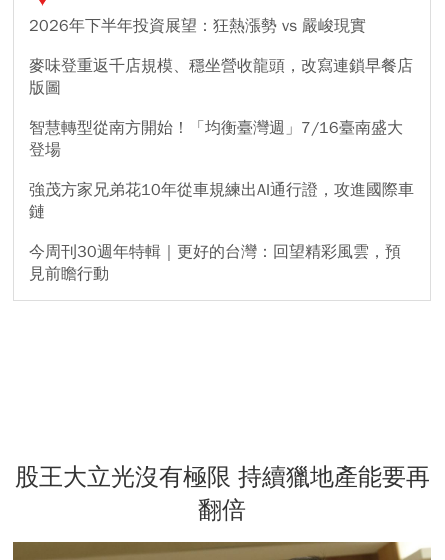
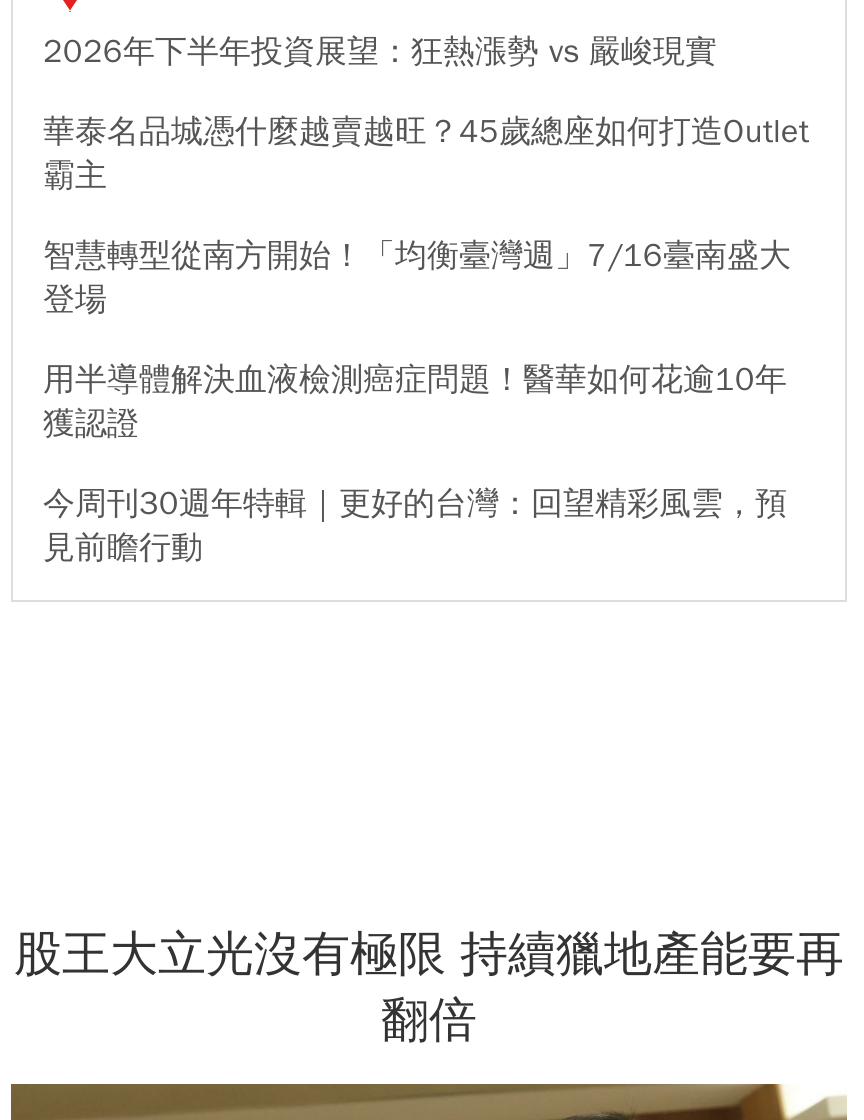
[29,56,413,98] 麥味登重返千店規模、穩坐營收龍頭，改寫連鎖早餐店 | 版圖 -> [43,112,809,196] 華泰名品城憑什麼越賣越旺？45歲總座如何打造Outlet | 霸主
[29,180,414,222] 強茂方家兄弟花10年從車規練出AI通行證，攻進國際車 | 鏈 -> [43,360,787,444] 用半導體解決血液檢測癌症問題！醫華如何花逾10年 | 獲認證

